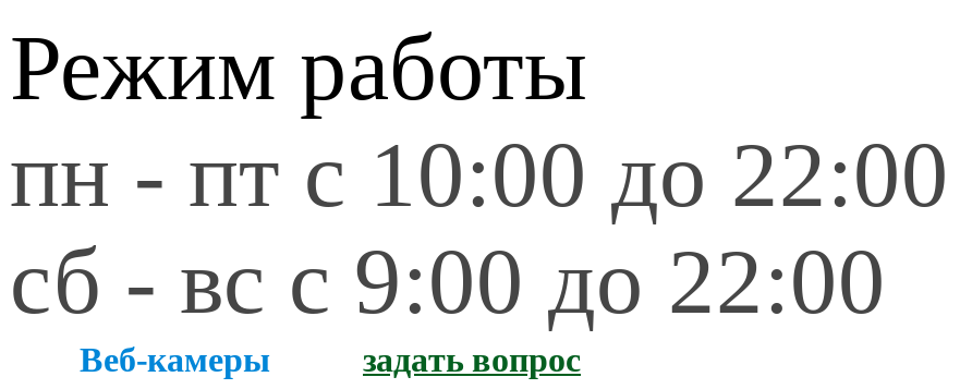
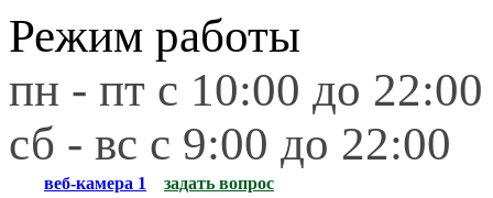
[80,341,271,378] Веб-камеры -> [44,174,146,193] веб-камера 1

